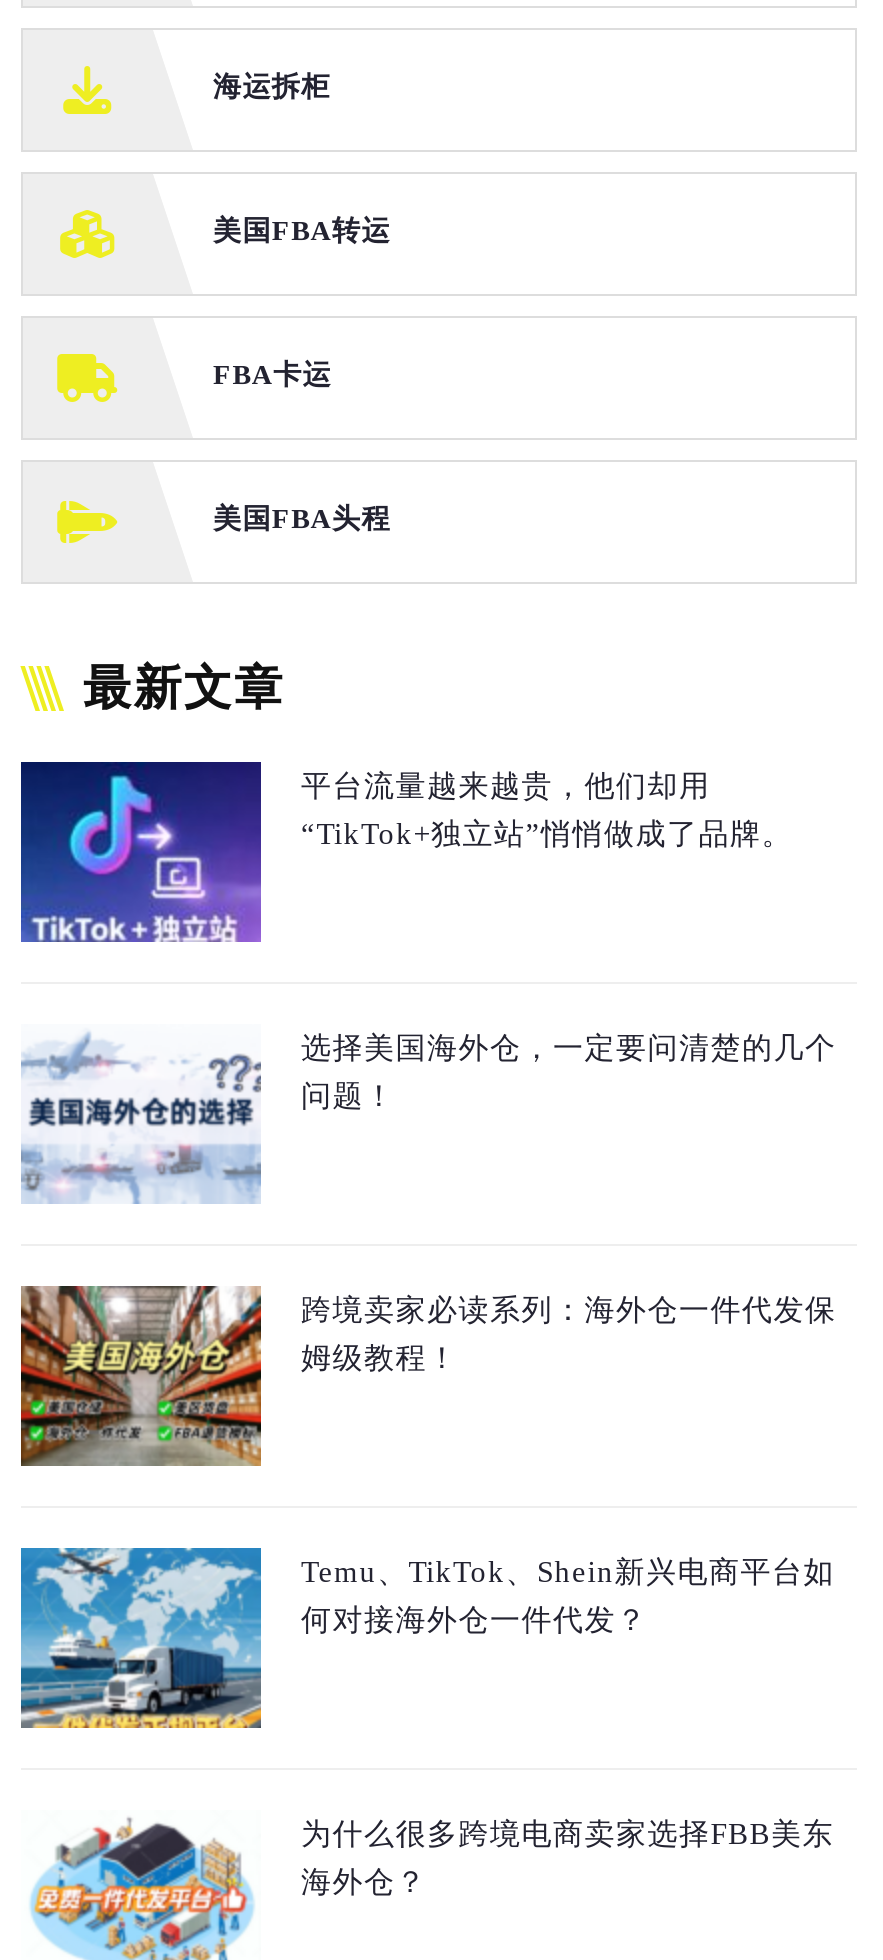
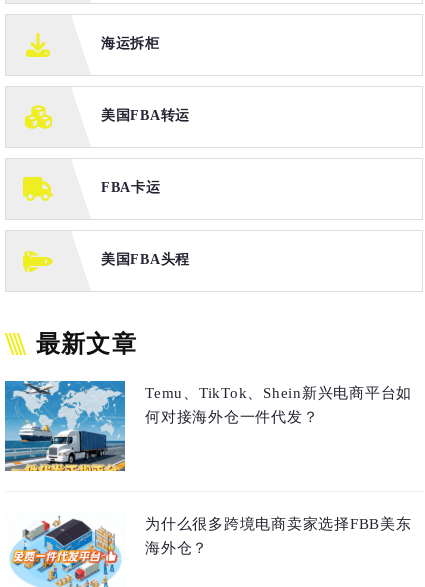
[19,760,793,944] [image] | 平台流量越来越贵，他们却用 | “TikTok+独立站”悄悄做成了品牌。 -> none
[21,1032,837,1204] [image] | 选择美国海外仓，一定要问清楚的几个 | 问题！ -> none
[19,1284,837,1502] [image] | 跨境卖家必读系列：海外仓一件代发保 | 姆级教程！ -> none

